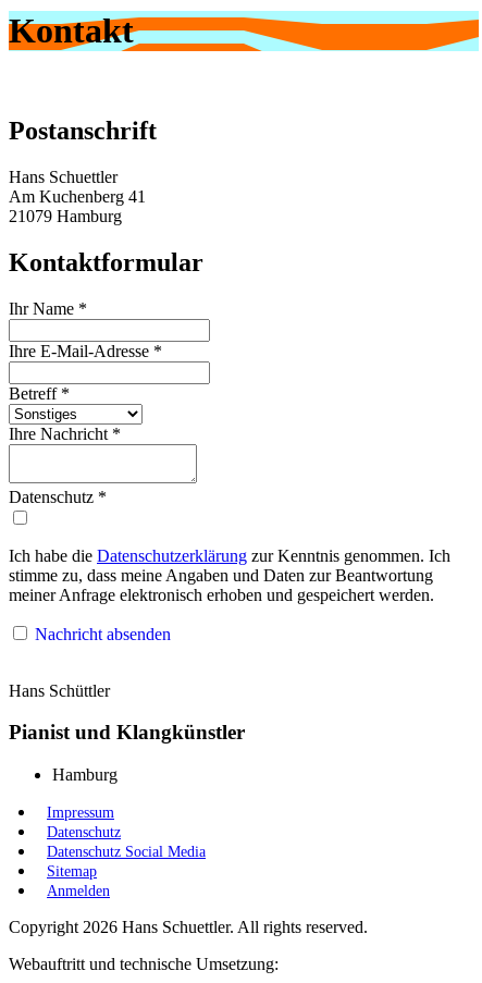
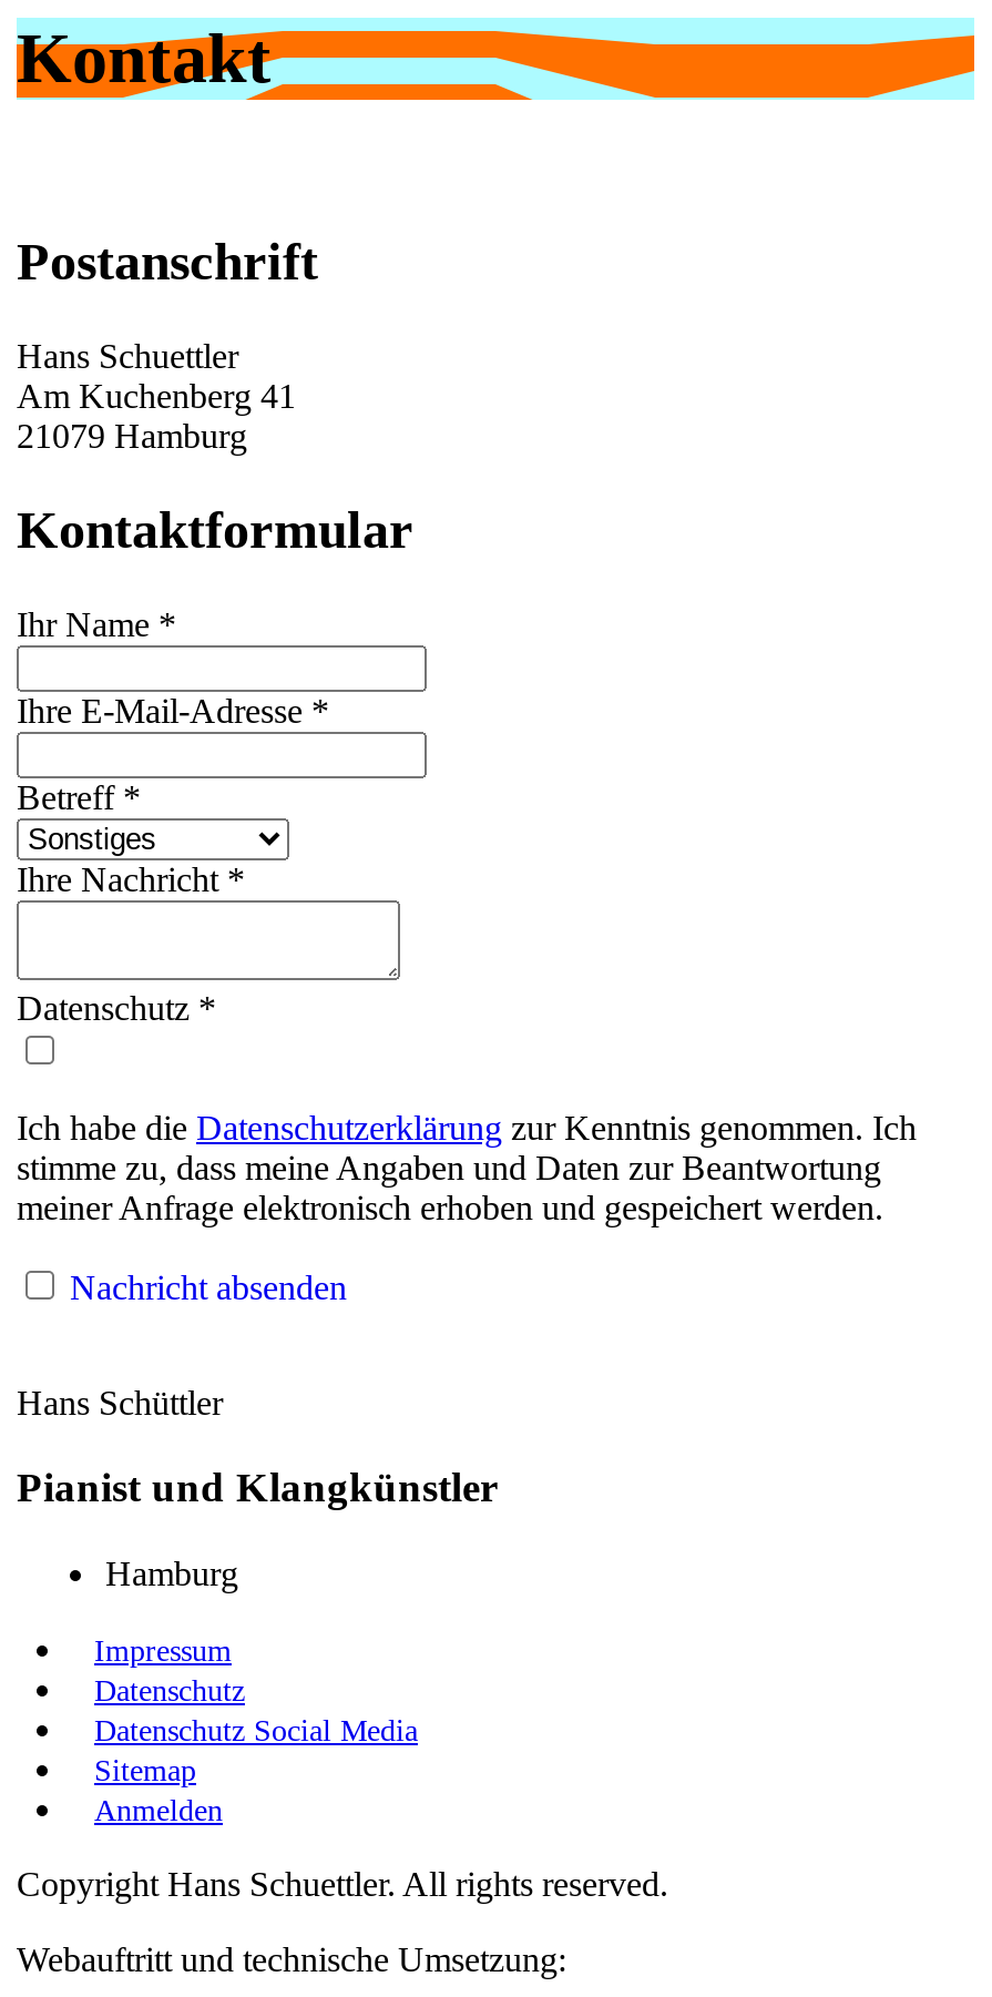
[9,918,368,936] Copyright 2026 Hans Schuettler. All rights reserved. -> [17,1865,668,1903] Copyright Hans Schuettler. All rights reserved.

